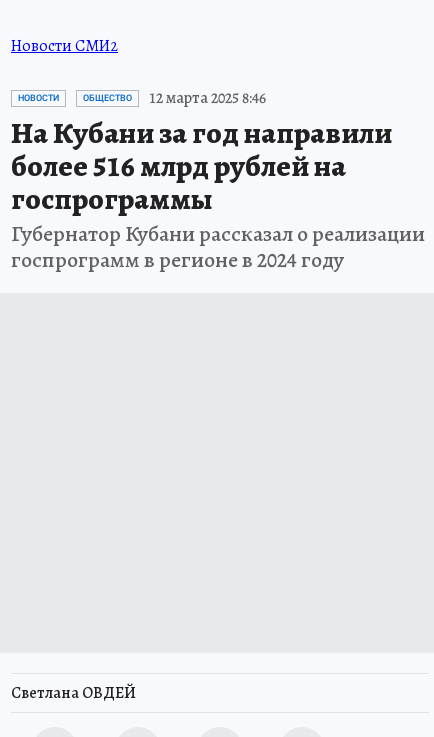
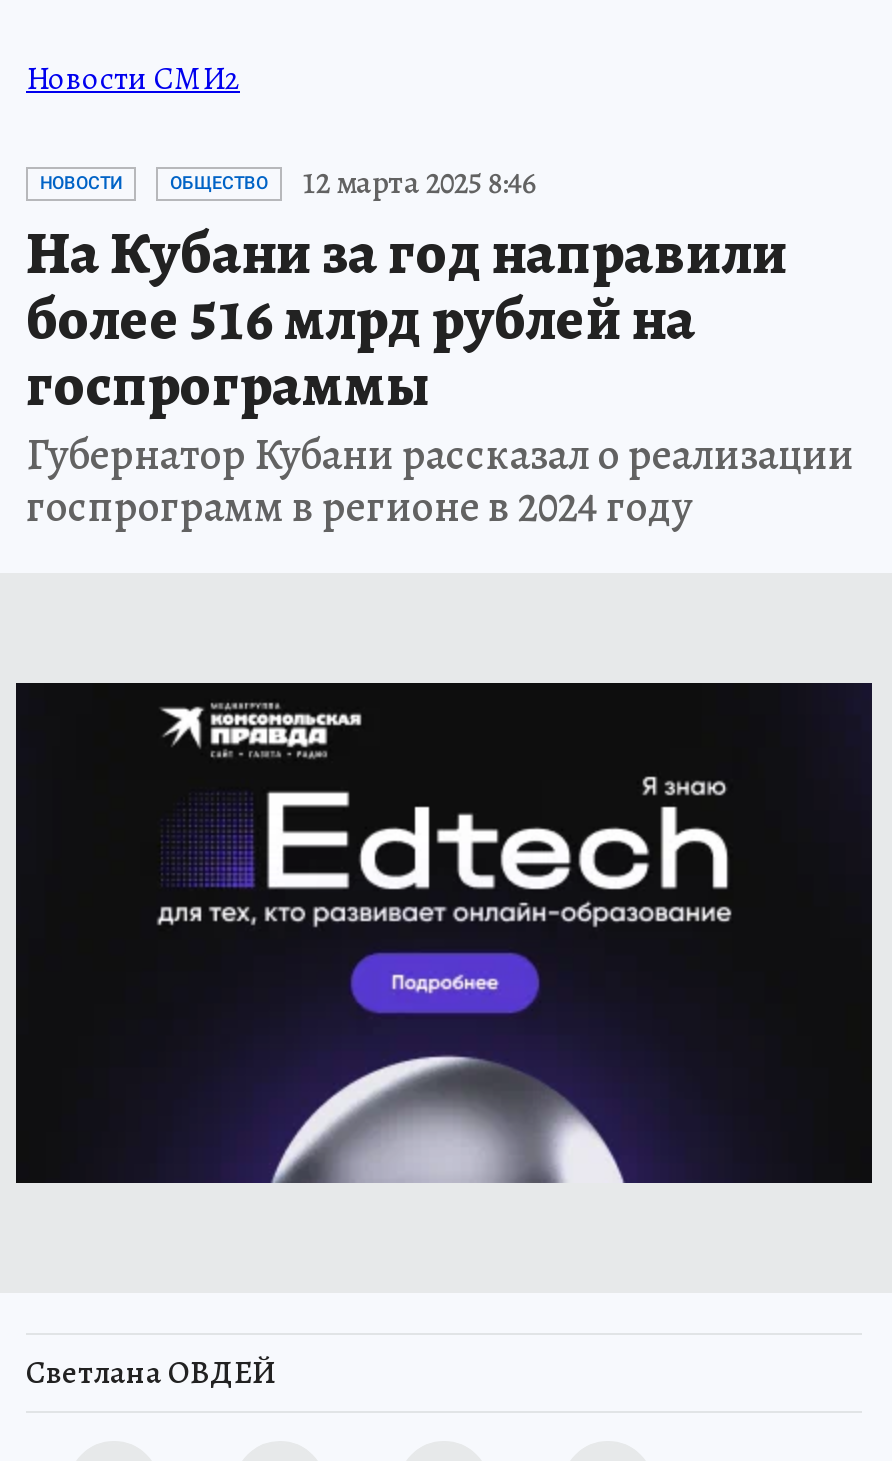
none -> [14,681,874,1185] [image]

